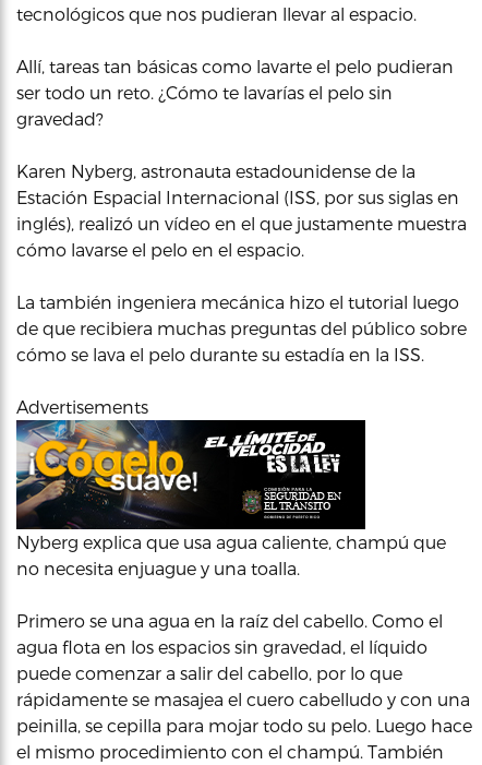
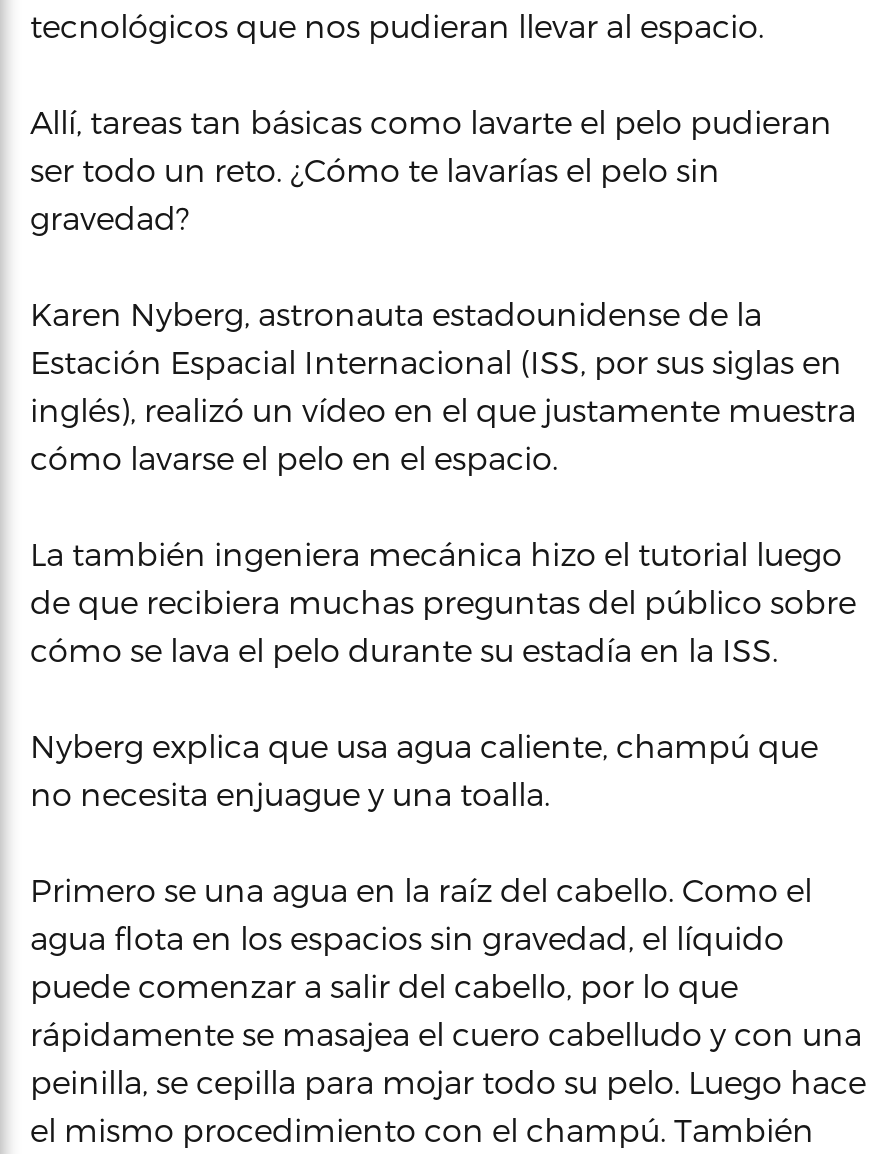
[16,396,148,417] Advertisements -> none
[15,419,366,529] [image] -> none

